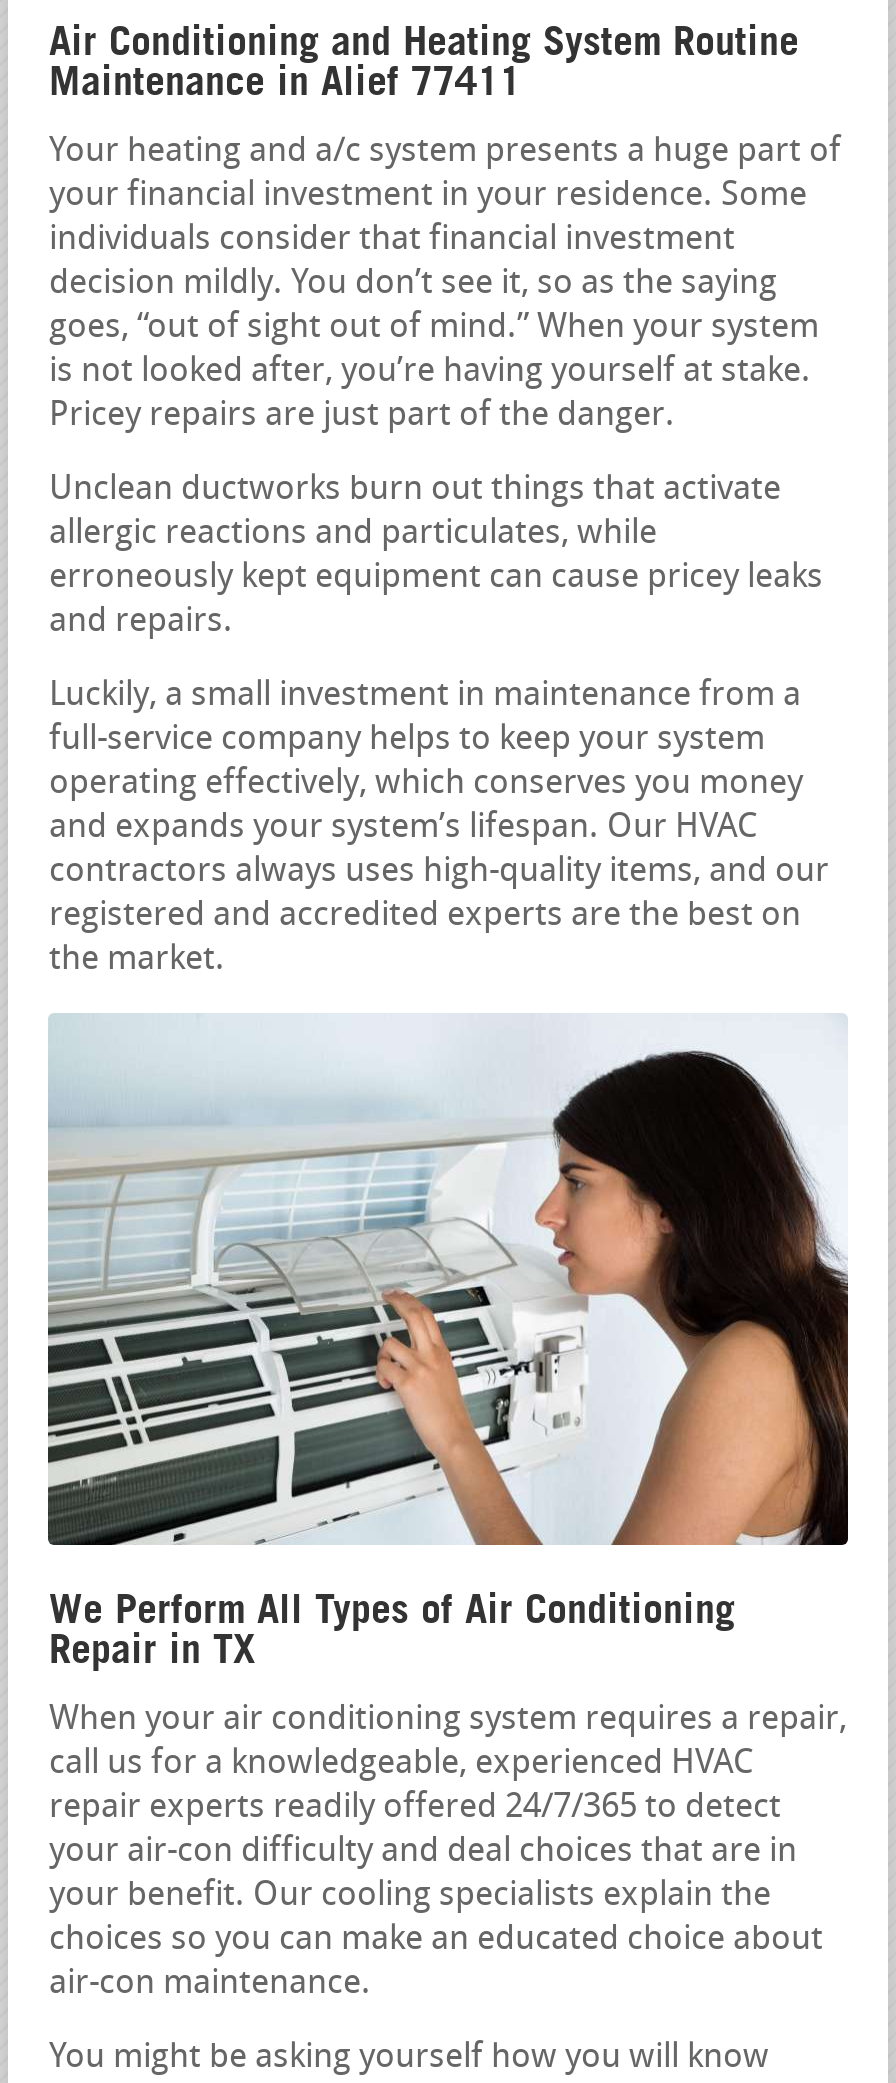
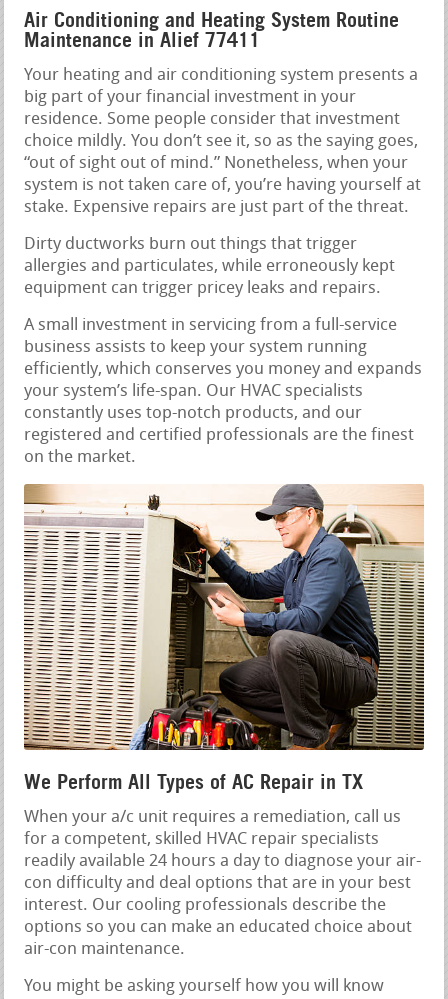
[49,135,841,433] Your heating and a/c system presents a huge part of | your financial investment in your residence. Some | individuals consider that financial investment | decision mildly. You don’t see it, so as the saying | goes, “out of sight out of mind.” When your system | is not looked after, you’re having yourself at stake. | Pricey repairs are just part of the danger. -> [24,67,421,216] Your heating and air conditioning system presents a | big part of your financial investment in your | residence. Some people consider that investment | choice mildly. You don’t see it, so as the saying goes, | “out of sight out of mind.” Nonetheless, when your | system is not taken care of, you’re having yourself at | stake. Expensive repairs are just part of the threat.
[49,473,823,639] Unclean ductworks burn out things that activate | allergic reactions and particulates, while | erroneously kept equipment can cause pricey leaks | and repairs. -> [24,236,395,297] Dirty ductworks burn out things that trigger | allergies and particulates, while erroneously kept | equipment can trigger pricey leaks and repairs.
[49,679,829,977] Luckily, a small investment in maintenance from a | full-service company helps to keep your system | operating effectively, which conserves you money | and expands your system’s lifespan. Our HVAC | contractors always uses high-quality items, and our | registered and accredited experts are the best on | the market. -> [24,317,422,466] A small investment in servicing from a full-service | business assists to keep your system running | efficiently, which conserves you money and expands | your system’s life-span. Our HVAC specialists | constantly uses top-notch products, and our | registered and certified professionals are the finest | on the market.
[48,1016,848,1673] [image] | We Perform All Types of Air Conditioning | Repair in TX -> [24,484,425,794] [image] | We Perform All Types of AC Repair in TX
[49,1703,847,1957] When your air conditioning system requires a repair, | call us for a knowledgeable, experienced HVAC | repair experts readily offered 24/7/365 to detect | your air-con difficulty and deal choices that are in | your benefit. Our cooling specialists explain the | choices so you can make an educated choice about -> [24,809,421,936] When your a/c unit requires a remediation, call us | for a competent, skilled HVAC repair specialists | readily available 24 hours a day to diagnose your air- | con difficulty and deal options that are in your best | interest. Our cooling professionals describe the | options so you can make an educated choice about

